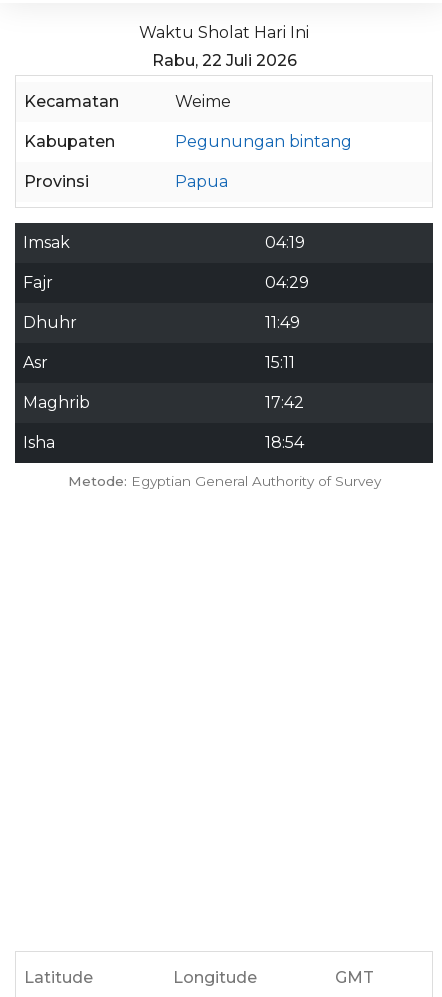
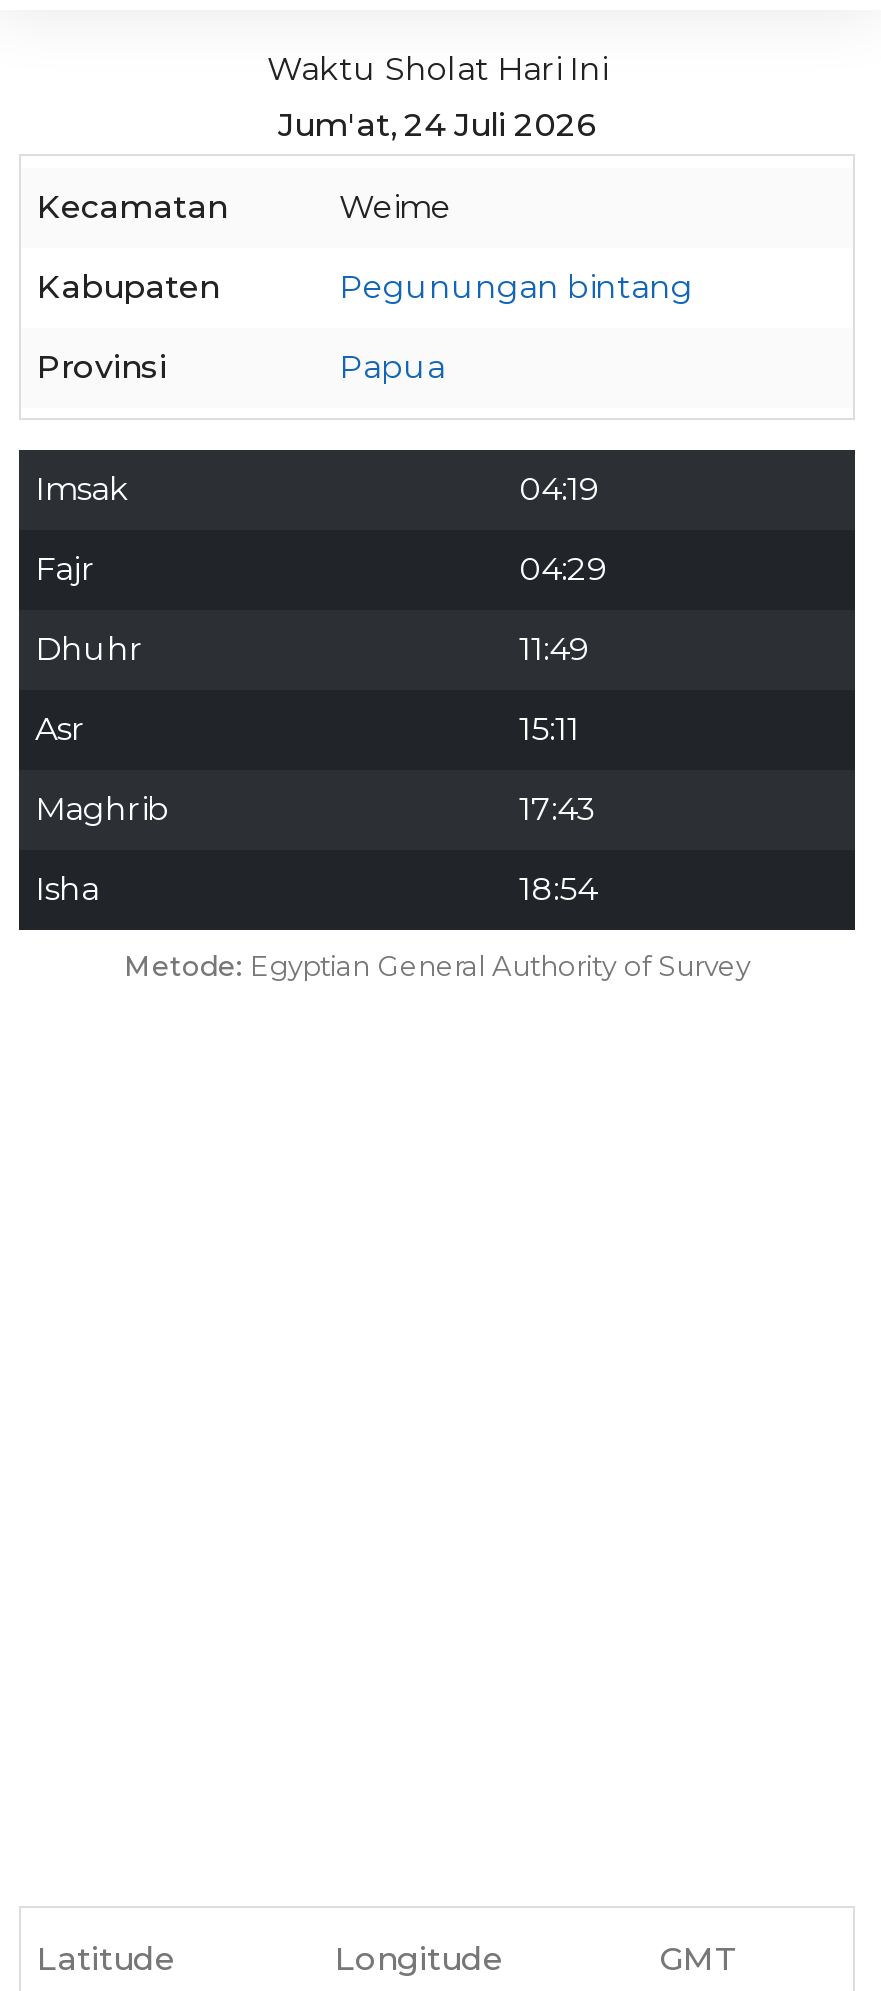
[151,51,296,70] Rabu, 22 Juli 2026 -> [278,106,596,144] Jum'at, 24 Juli 2026
[265,393,304,412] 17:42 -> [519,790,597,828] 17:43

